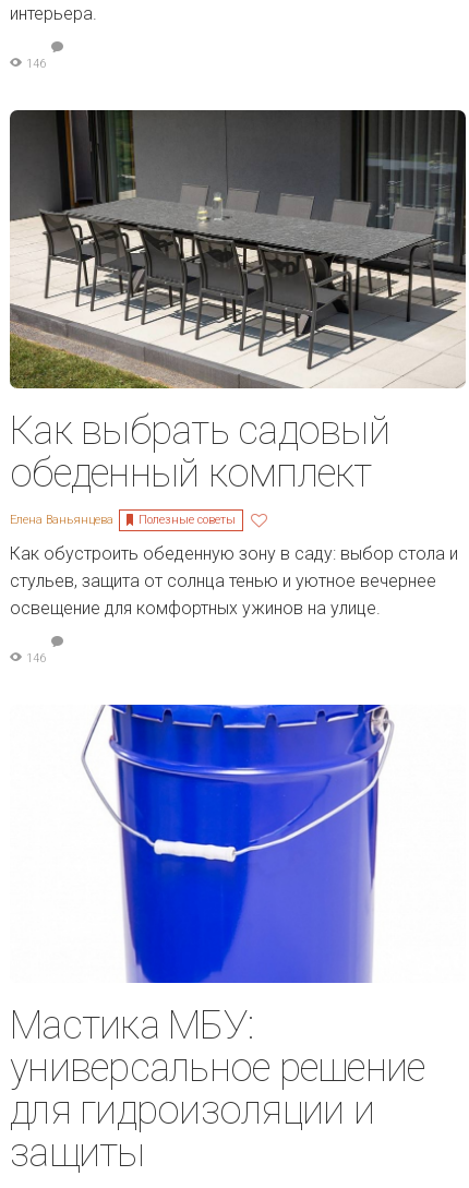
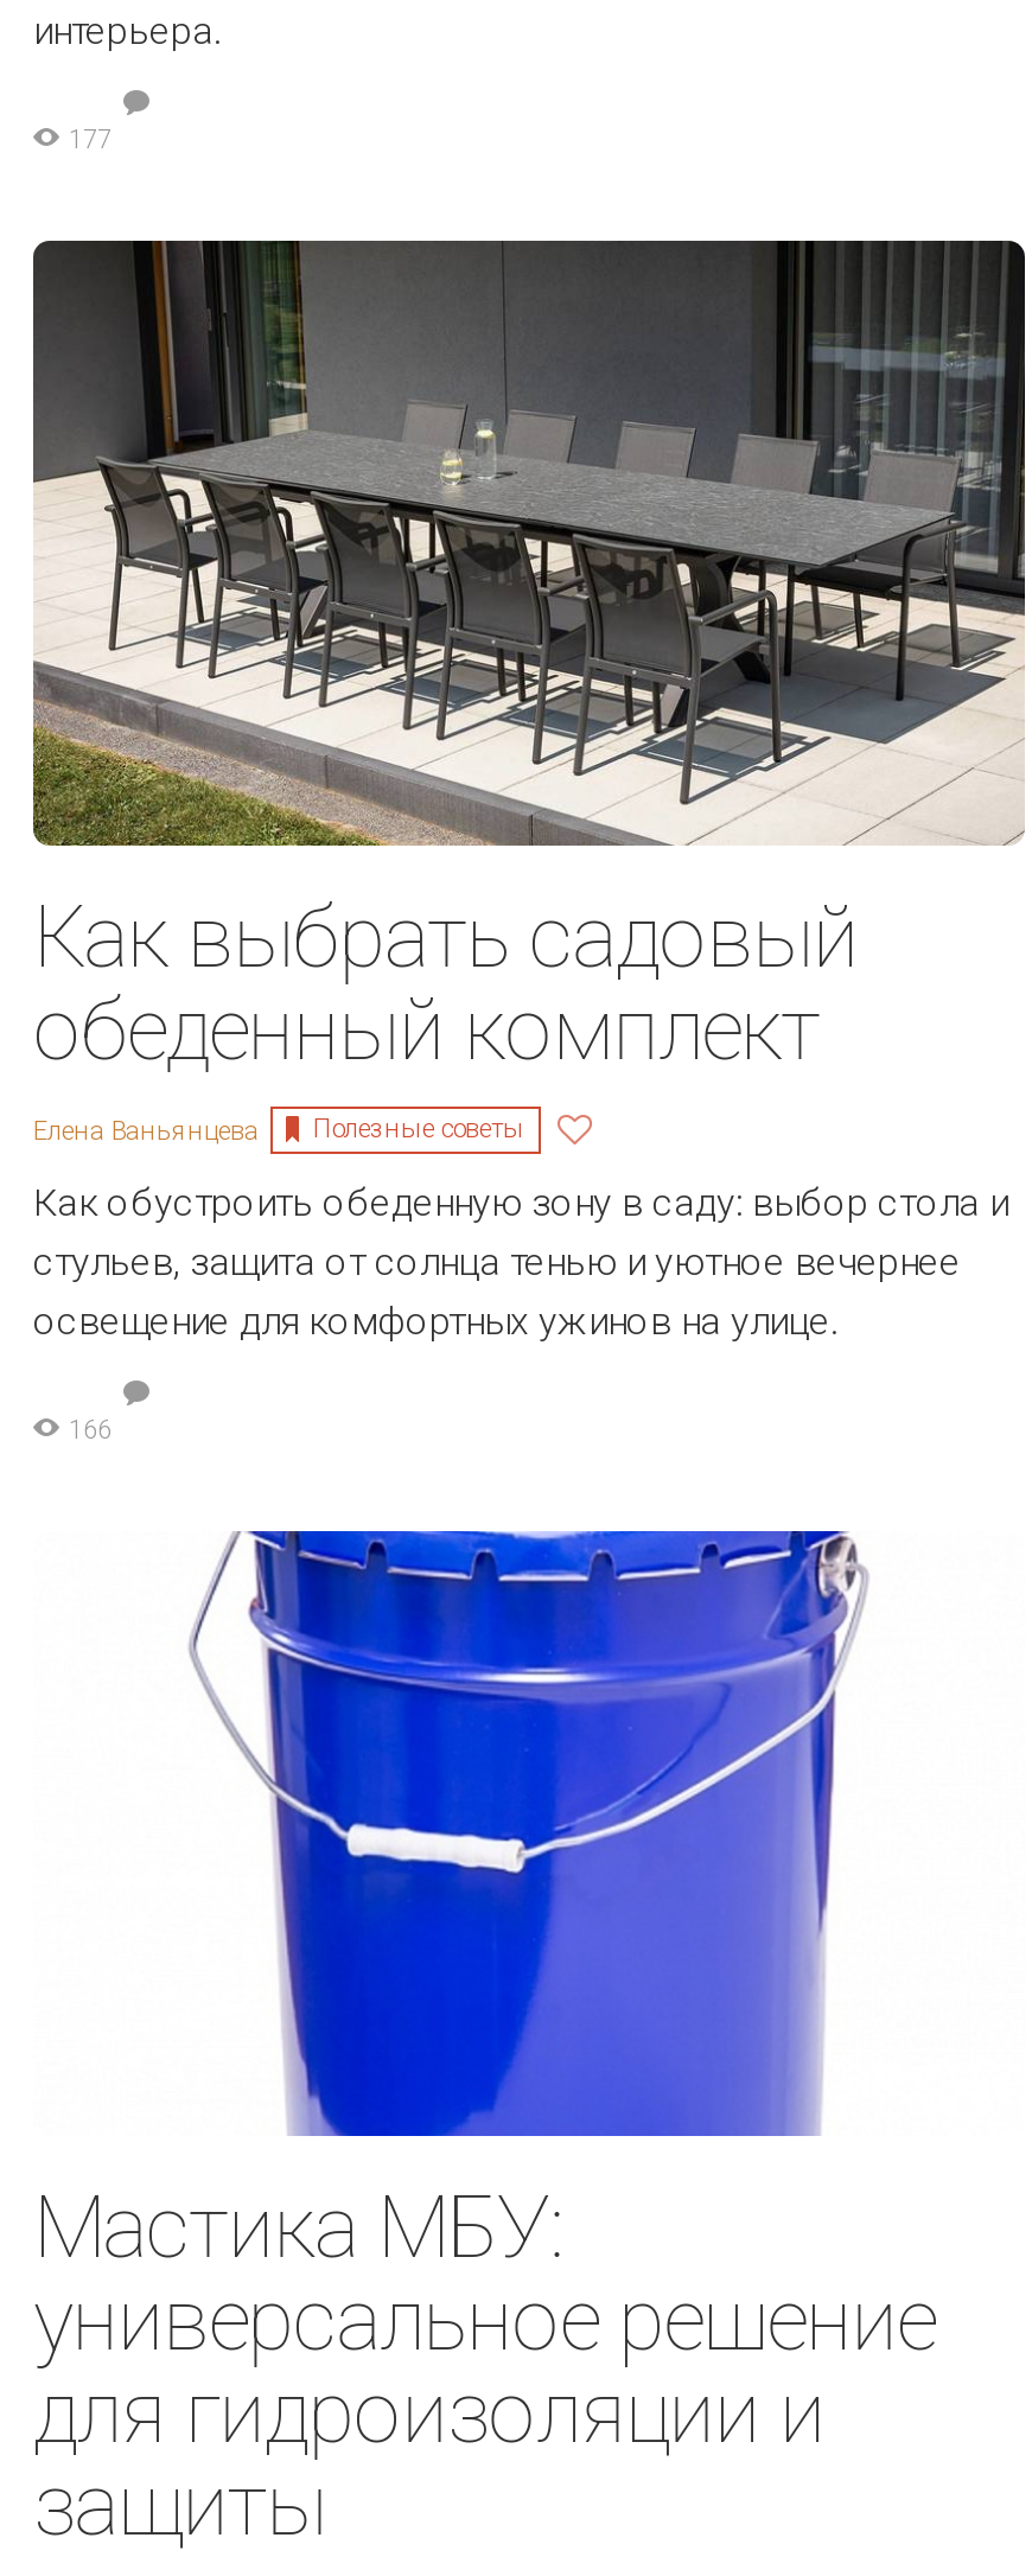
[26,57,46,71] 146 -> [69,124,112,155] 177
[26,651,46,665] 146 -> [69,1416,112,1446] 166

